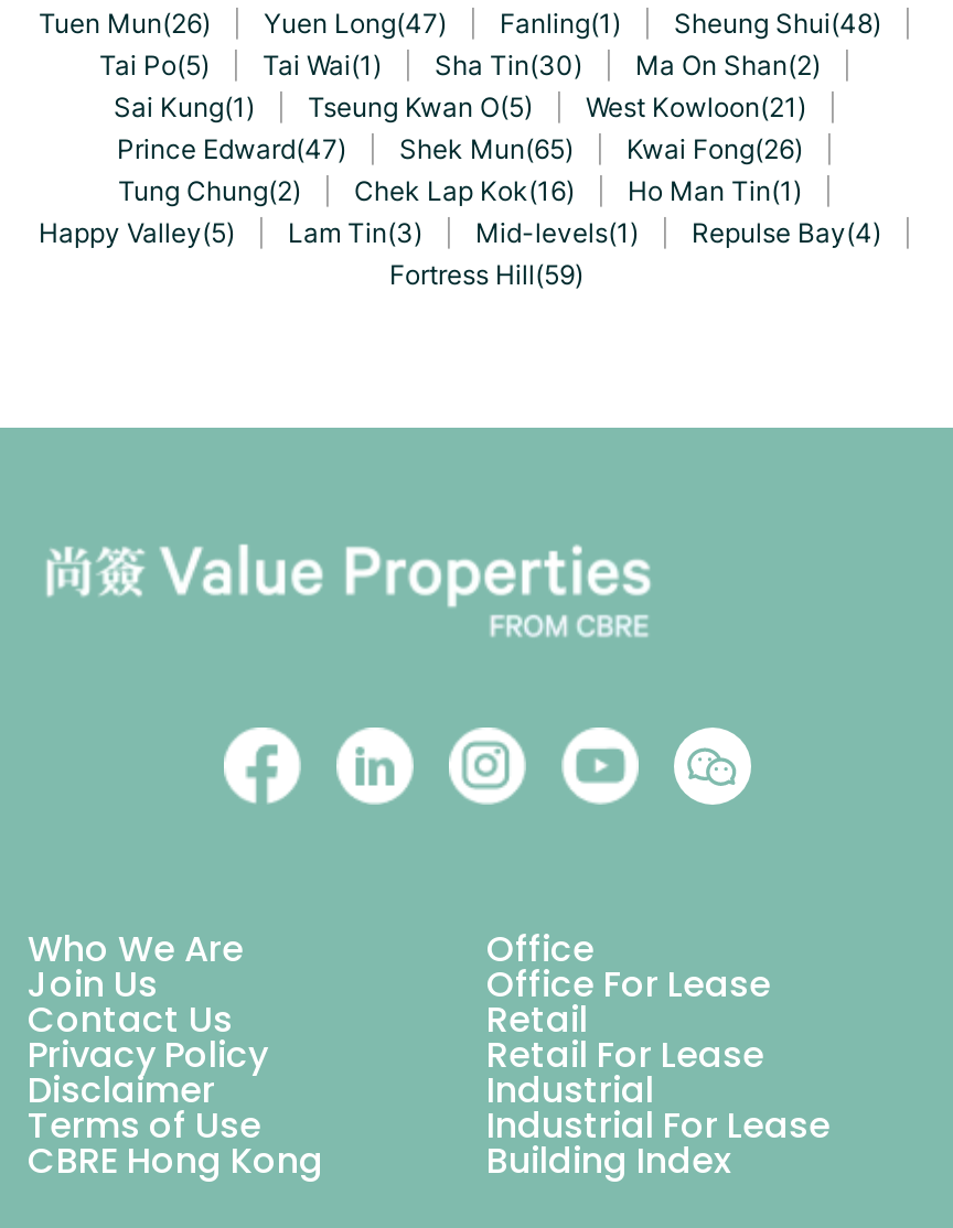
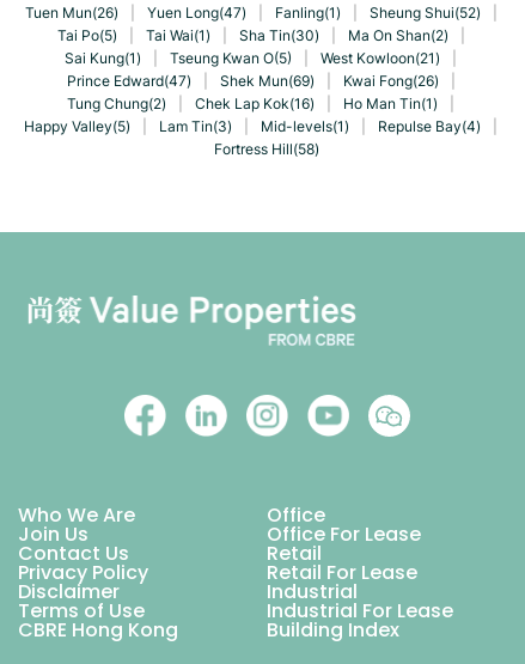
[674,7,881,40] Sheung Shui(48) -> [369,4,480,22] Sheung Shui(52)
[399,133,574,166] Shek Mun(65) -> [219,72,314,90] Shek Mun(69)
[389,258,583,291] Fortress Hill(59) -> [214,140,319,158] Fortress Hill(58)

